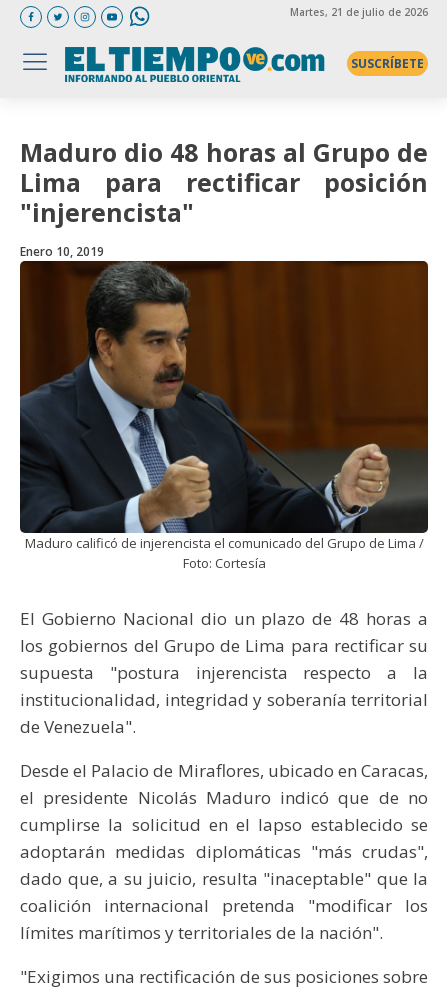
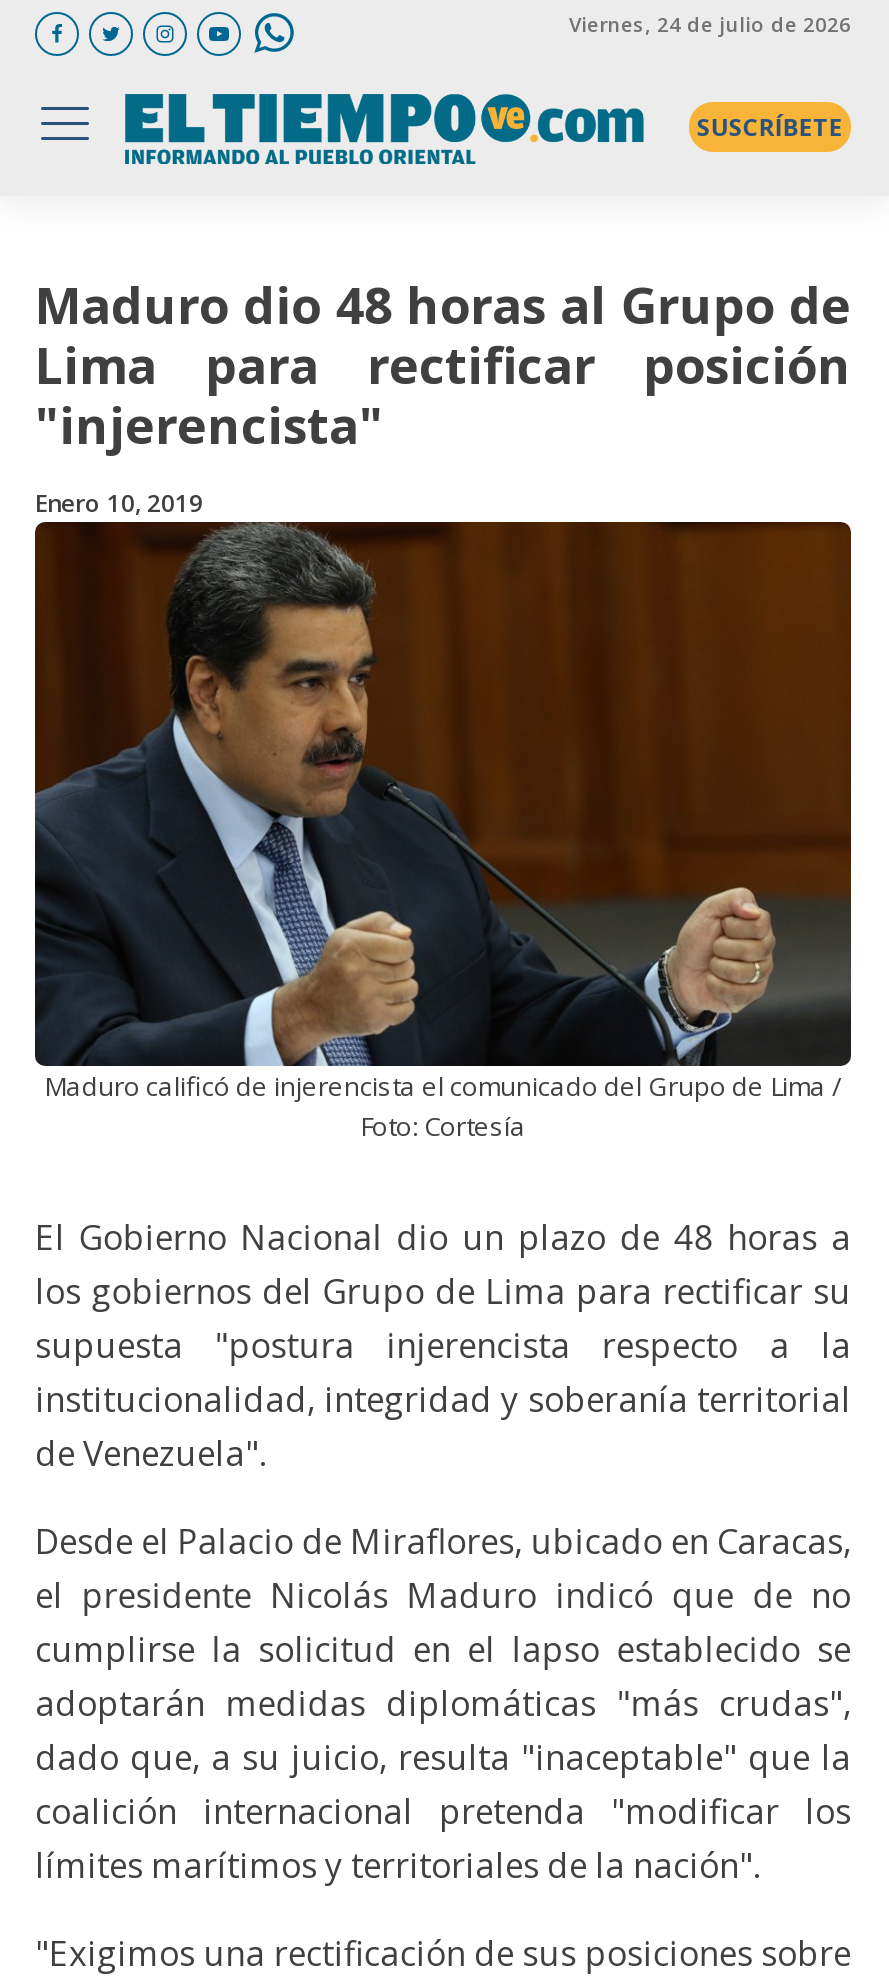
[290,4,428,18] Martes, 21 de julio de 2026 -> [569,9,851,37] Viernes, 24 de julio de 2026

